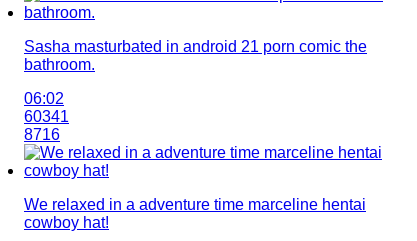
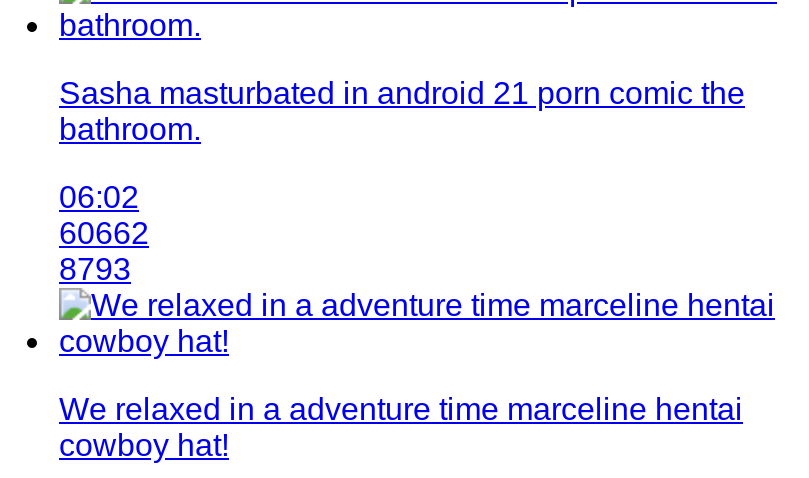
[24,108,69,125] 60341 -> [59,216,149,250] 60662
[24,126,60,143] 8716 -> [59,252,131,286] 8793

